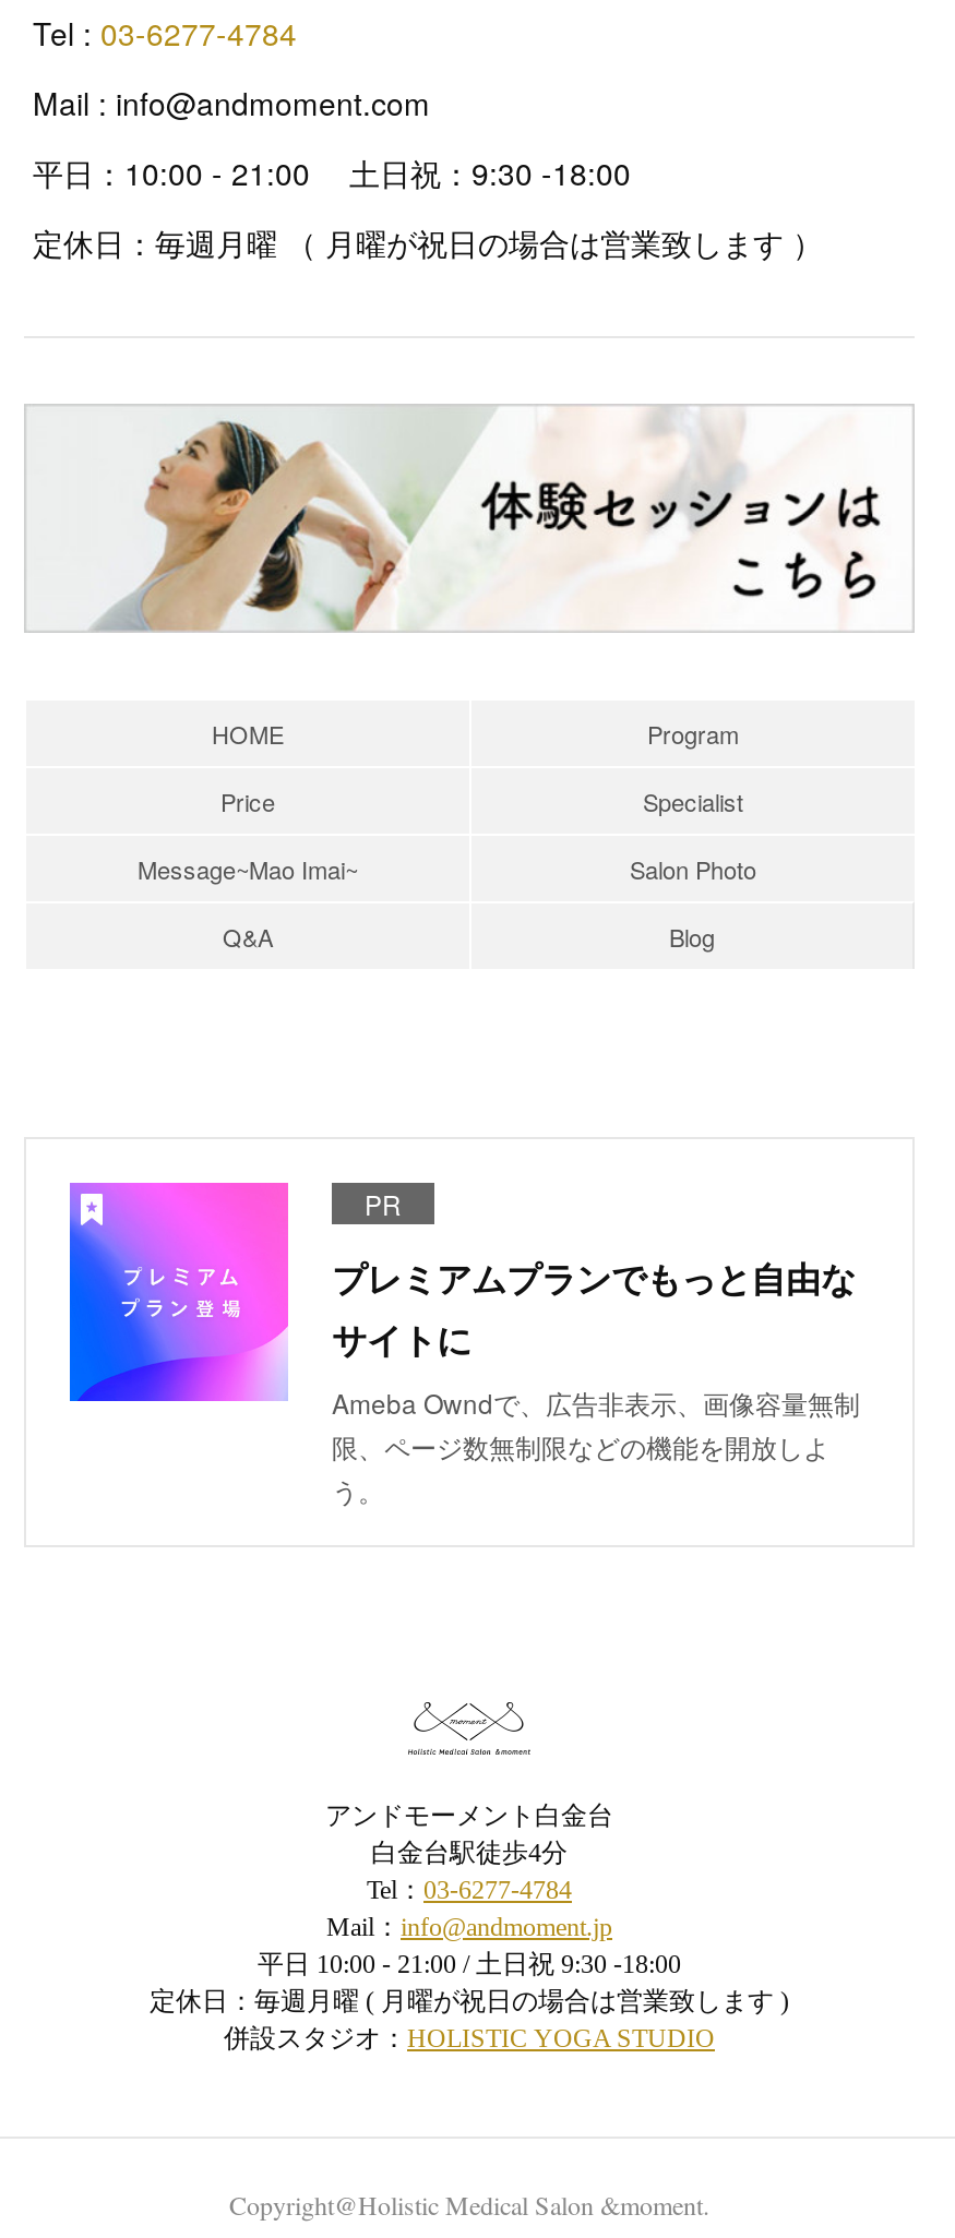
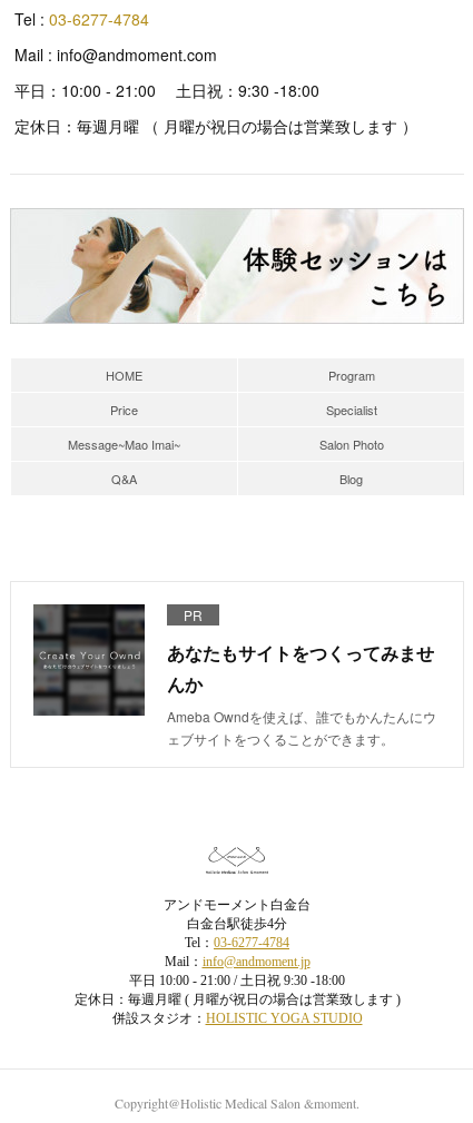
[68,1182,860,1507] [image] | プレミアムプランでもっと自由な | サイトに | Ameba Owndで、広告非表示、画像容量無制 | 限、ページ数無制限などの機能を開放しよ | う。 -> [32,603,436,748] [image] | あなたもサイトをつくってみませ | んか | Ameba Owndを使えば、誰でもかんたんにウ | ェブサイトをつくることができます。

